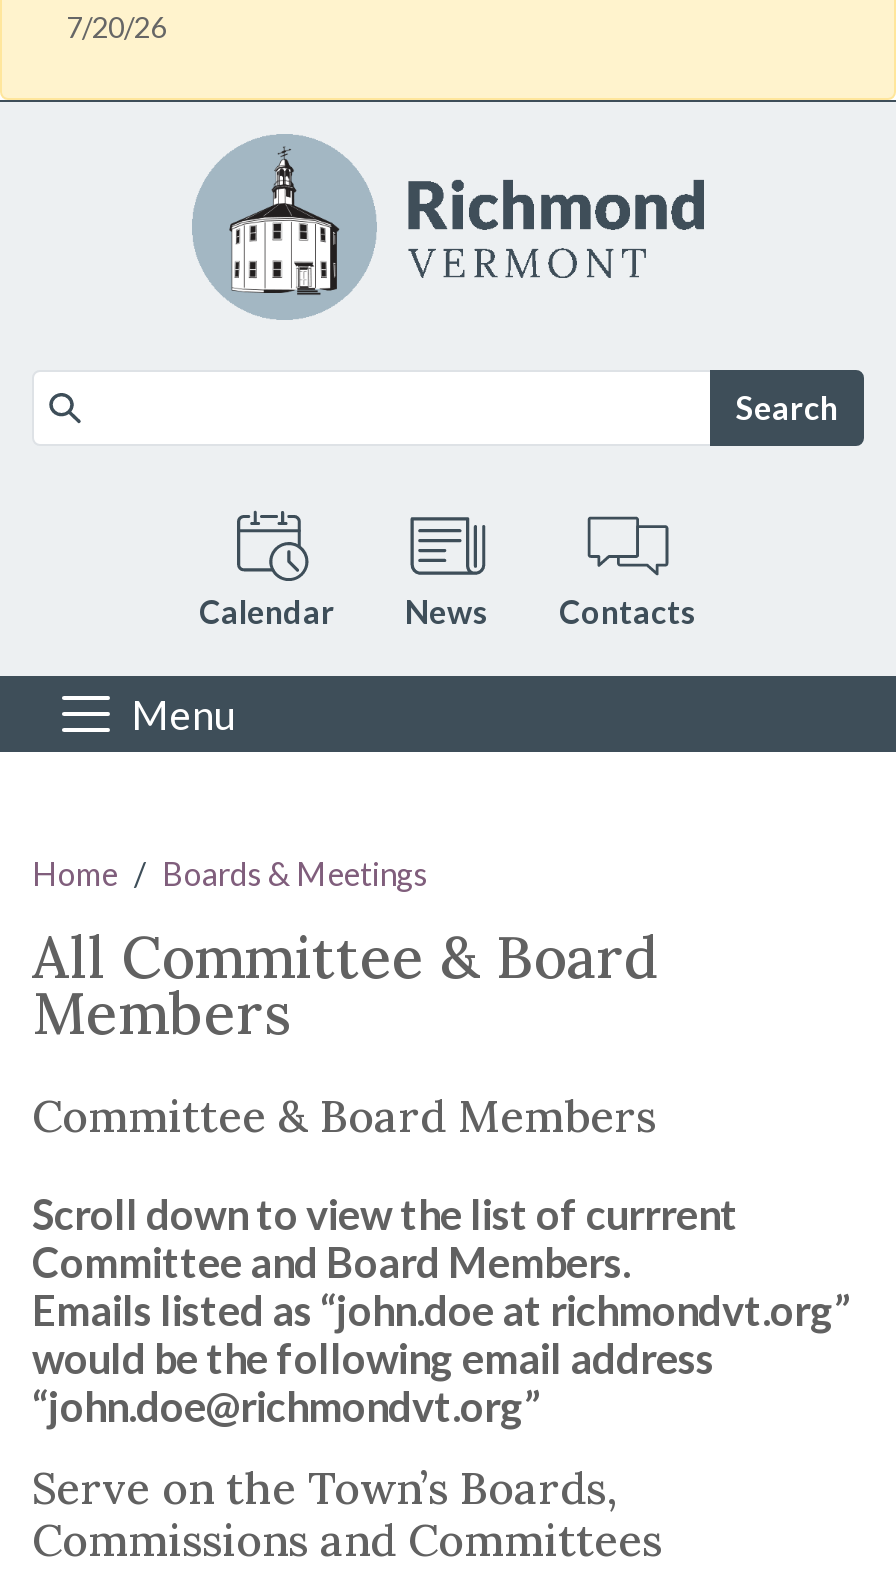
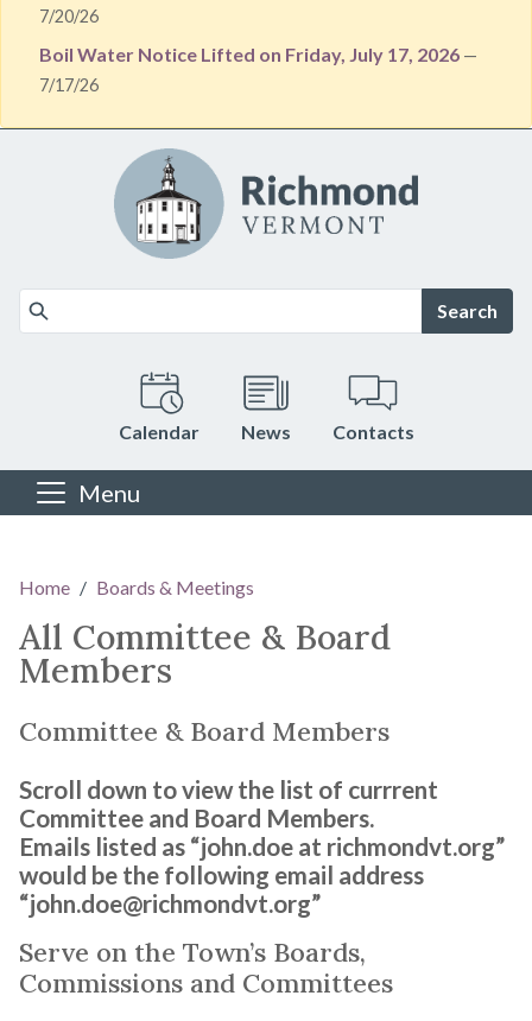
none -> [39,43,477,95] Boil Water Notice Lifted on Friday, July 17, 2026 — | 7/17/26

